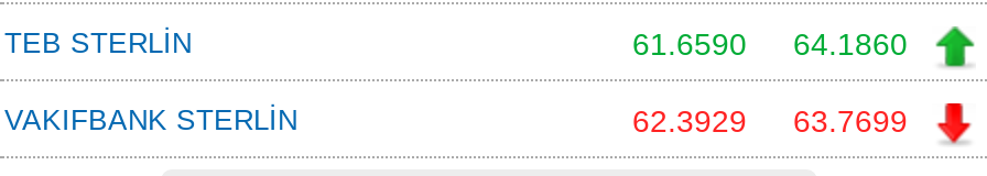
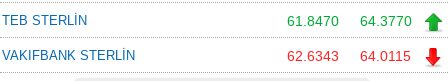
[632,26,747,62] 61.6590 -> [287,13,339,29] 61.8470
[793,26,908,62] 64.1860 -> [360,13,412,29] 64.3770
[632,103,747,139] 62.3929 -> [287,48,339,64] 62.6343
[793,103,908,139] 63.7699 -> [360,48,411,64] 64.0115

